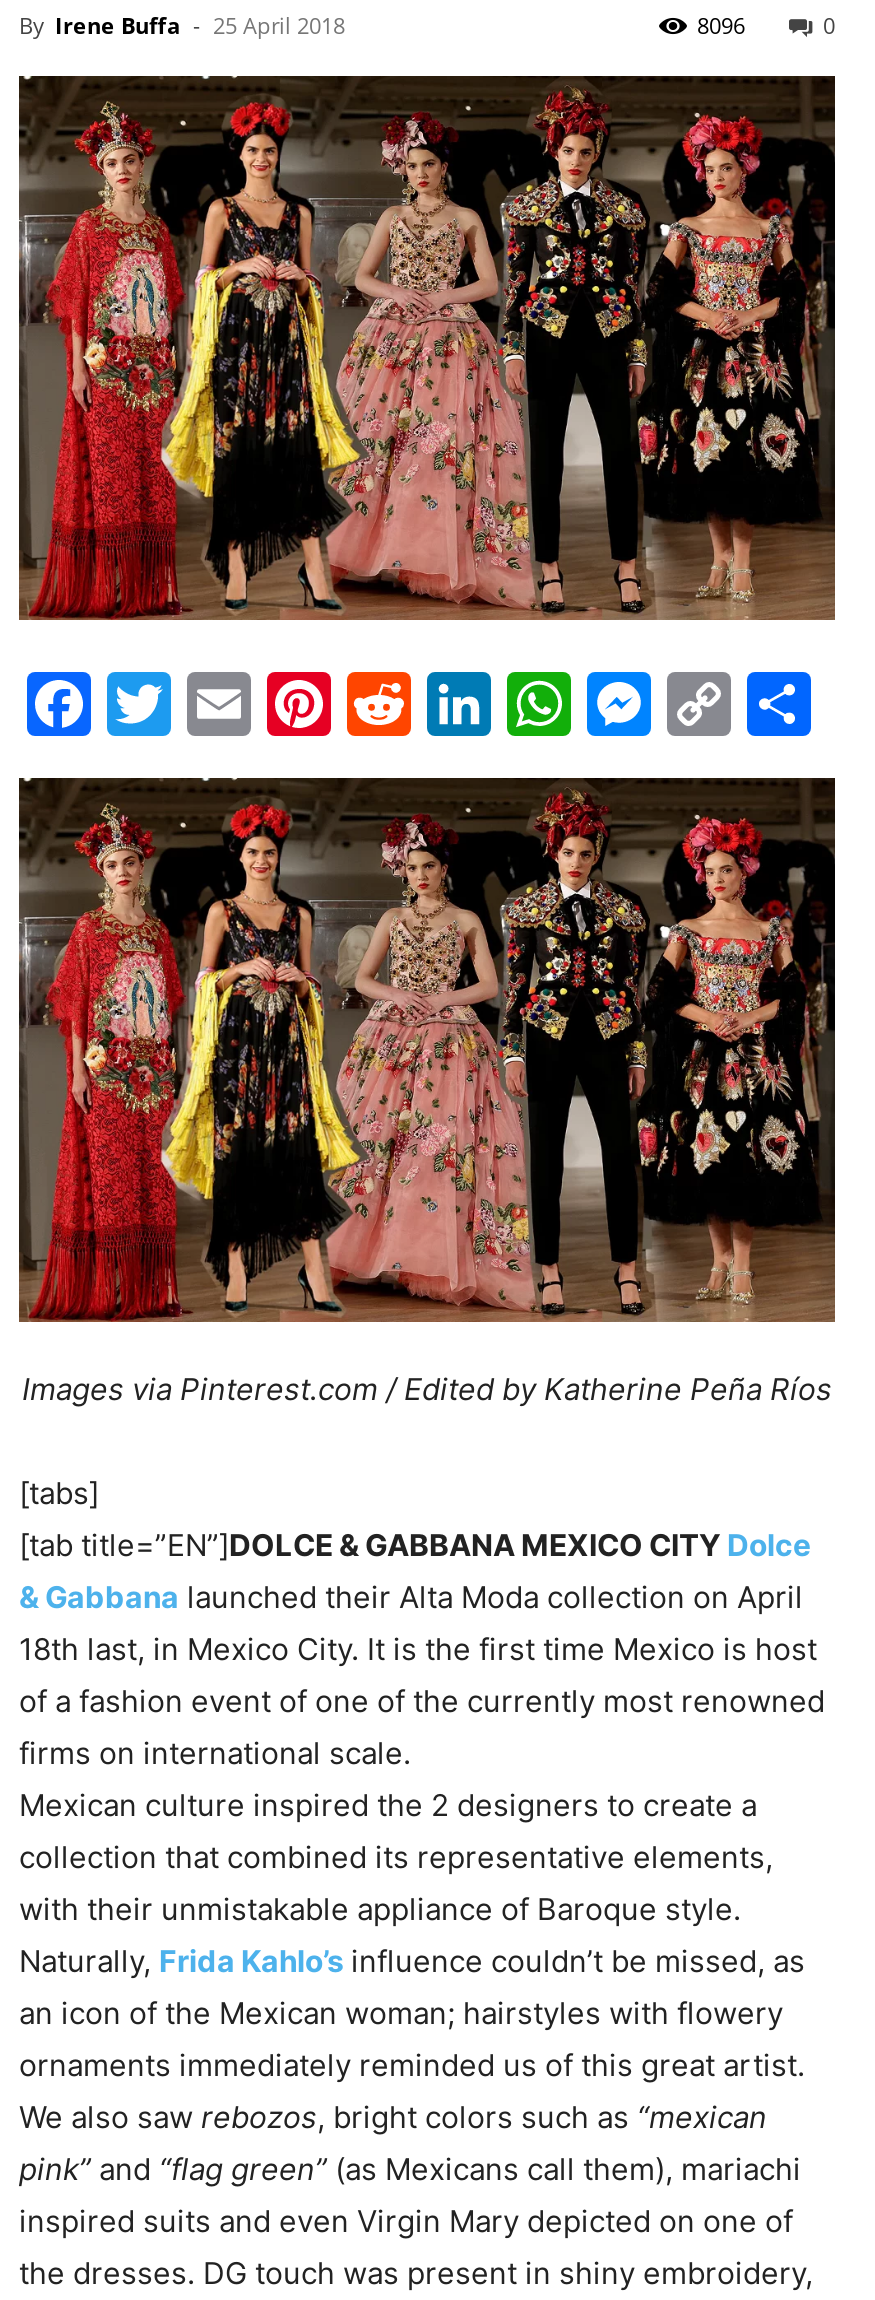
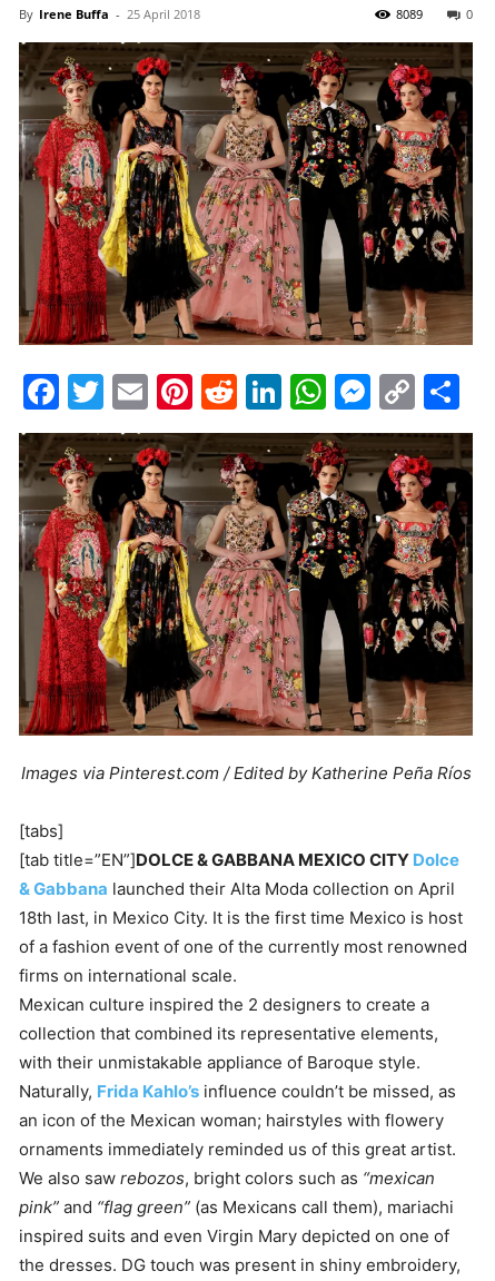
[697,10,745,40] 8096 -> [396,6,423,22] 8089

